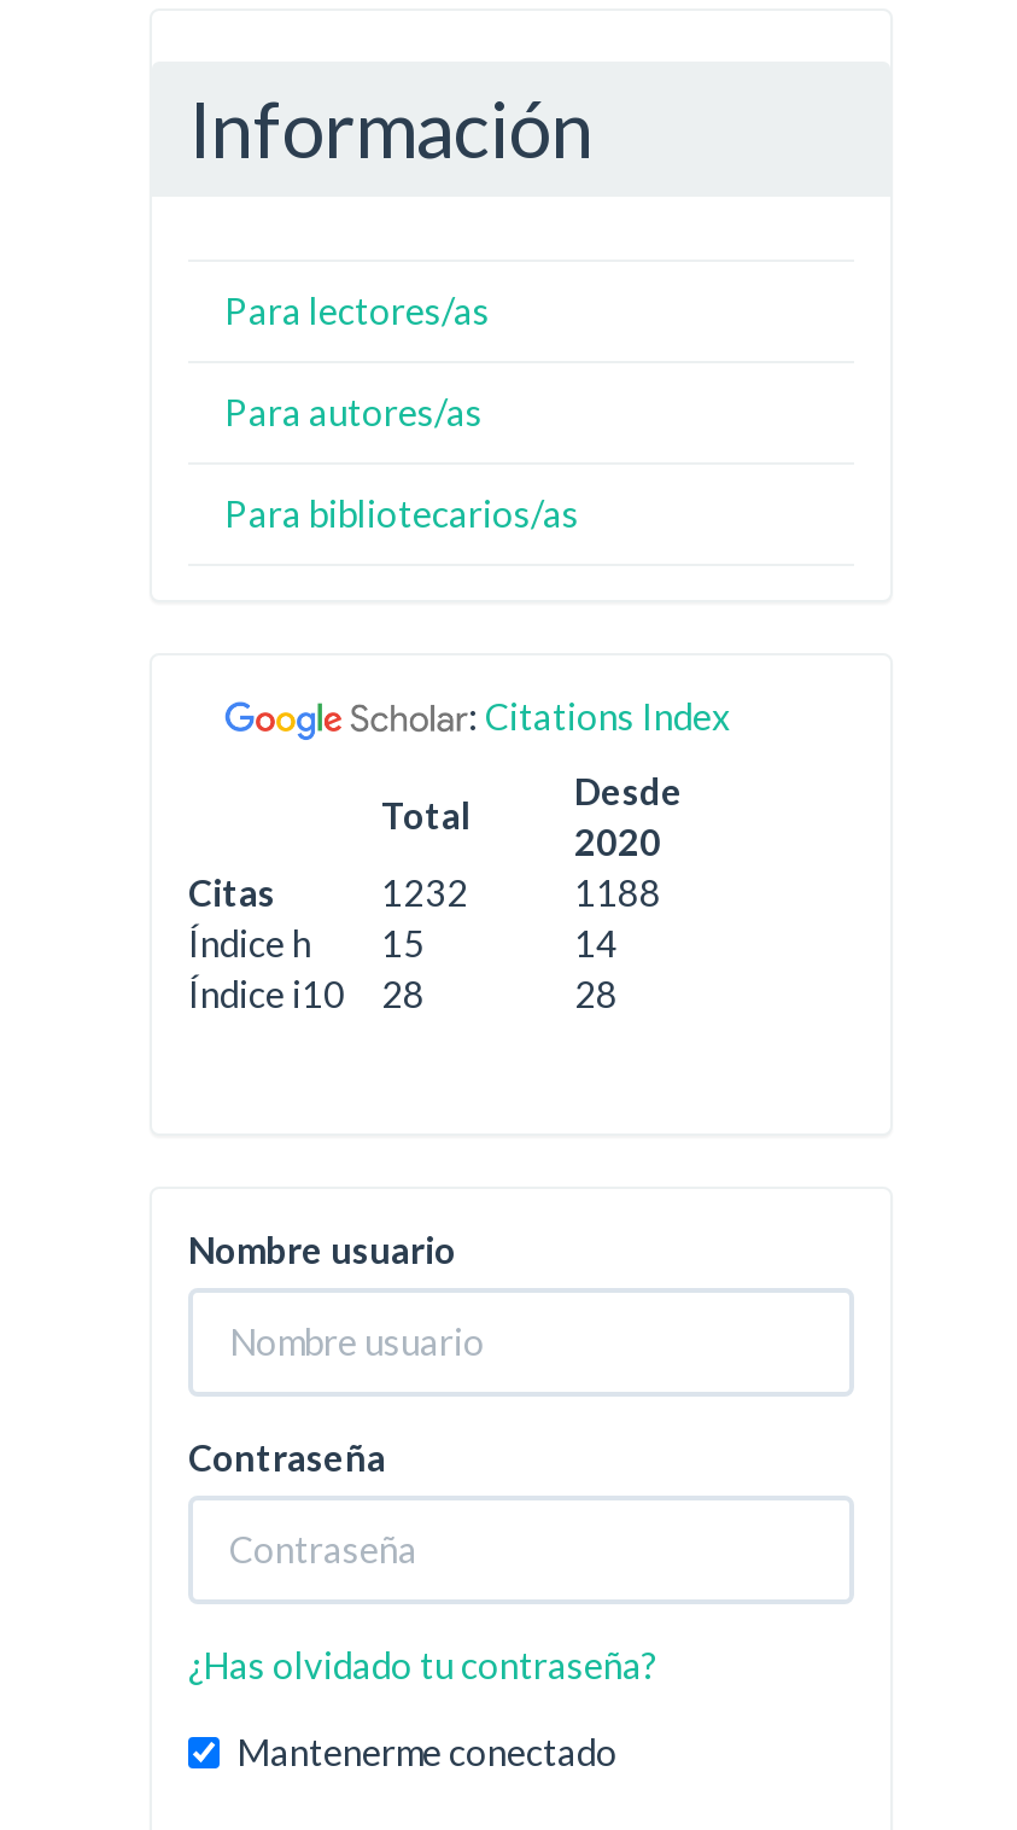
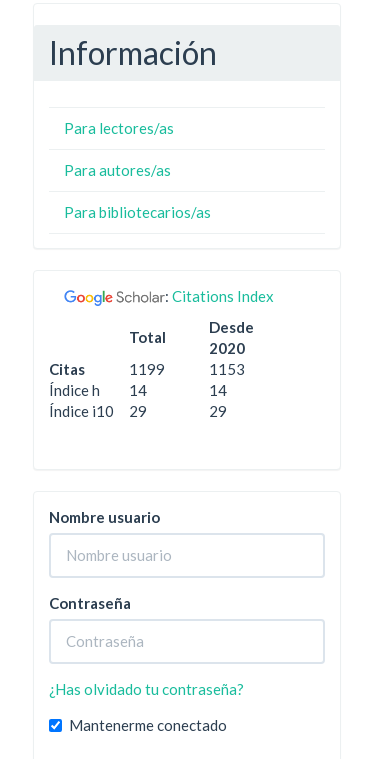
[381,871,468,915] 1232 -> [129,360,165,378] 1199
[574,871,661,915] 1188 -> [209,360,245,378] 1153
[188,922,425,965] Índice h 15 -> [49,381,147,399] Índice h 14
[188,973,425,1016] Índice i10 28 -> [49,402,147,420] Índice i10 29
[574,973,618,1016] 28 -> [209,402,227,420] 29

